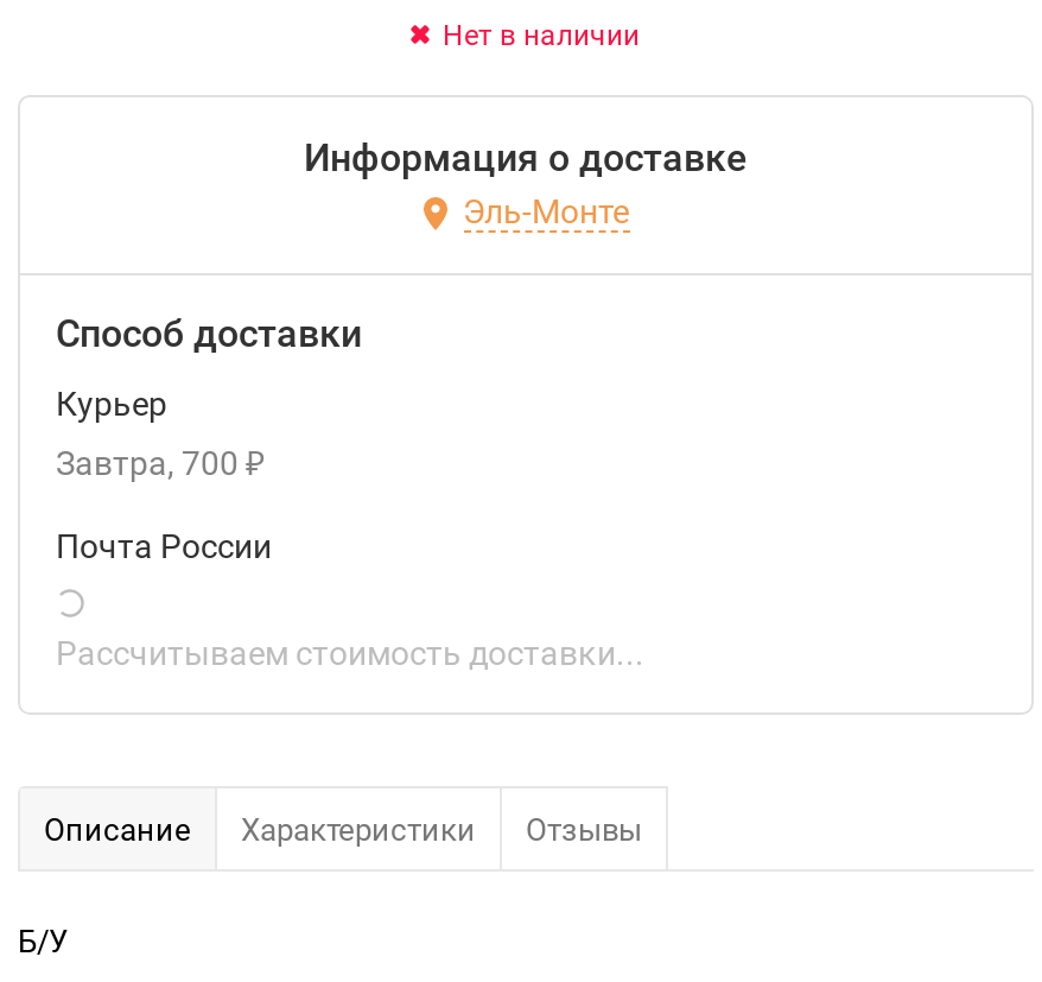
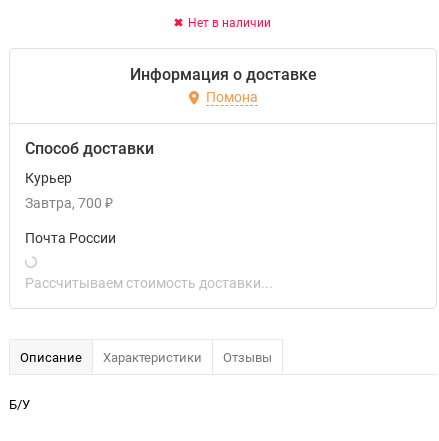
[463,193,629,231] Эль-Монте -> [205,89,257,105] Помона

